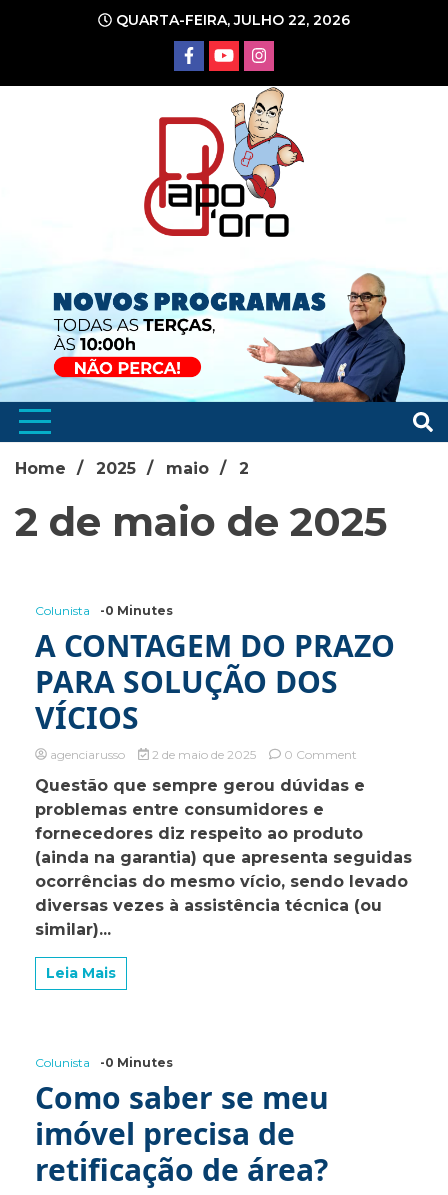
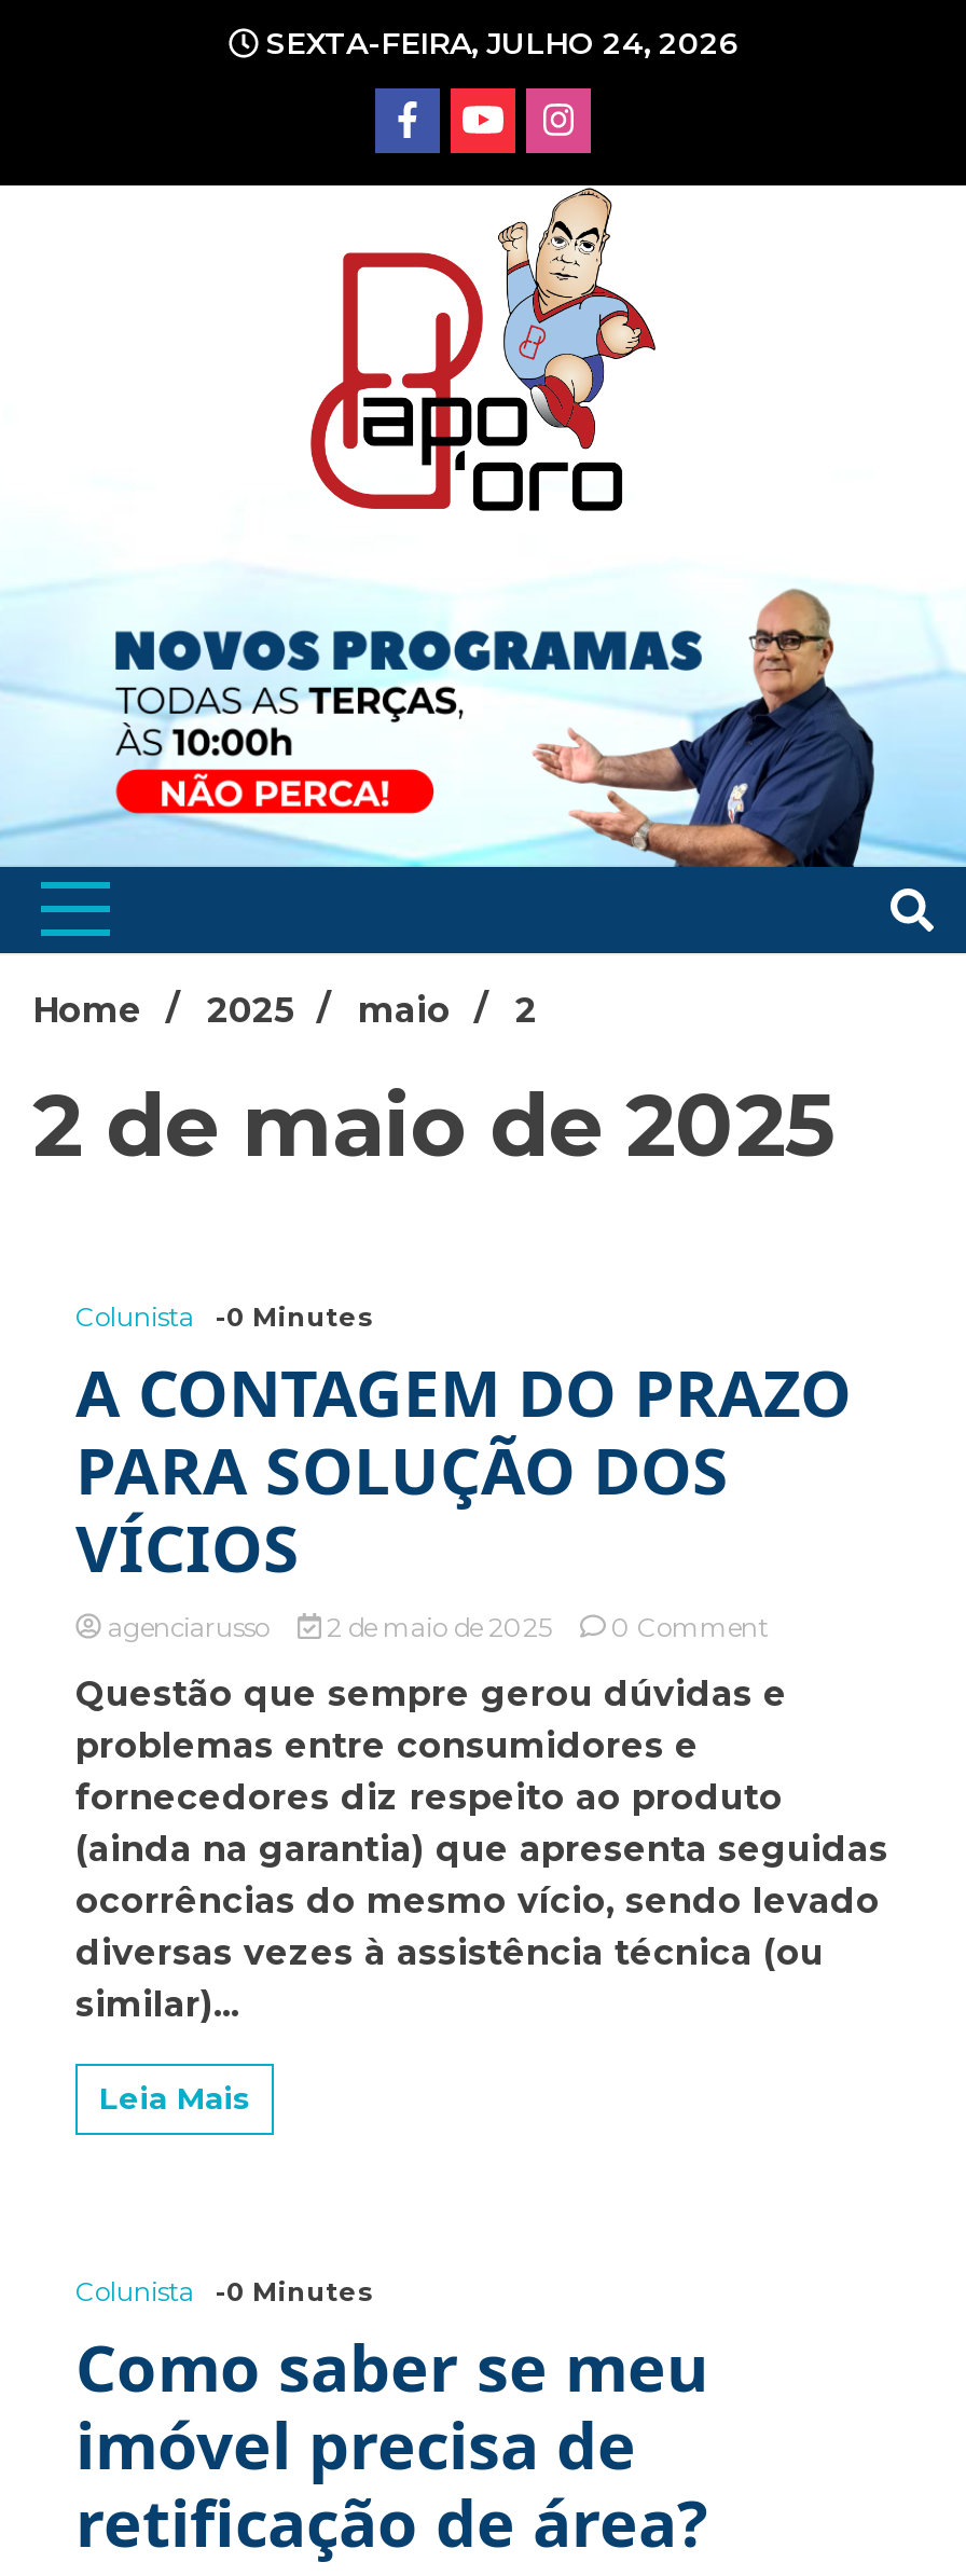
[112,11,350,29] QUARTA-FEIRA, JULHO 22, 2026 -> [258,24,739,63] SEXTA-FEIRA, JULHO 24, 2026

